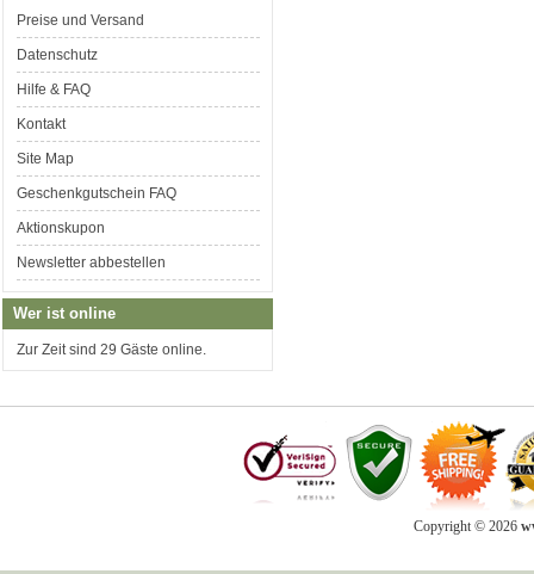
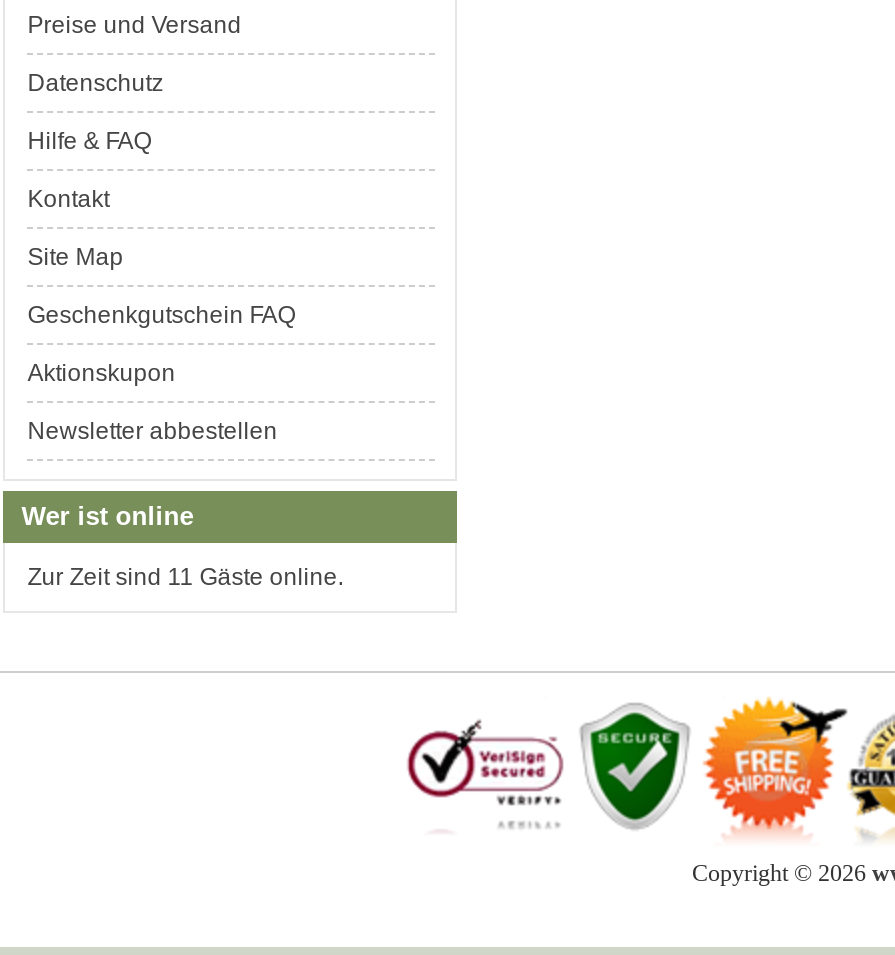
[17,341,206,358] Zur Zeit sind 29 Gäste online. -> [27,562,343,590] Zur Zeit sind 11 Gäste online.

